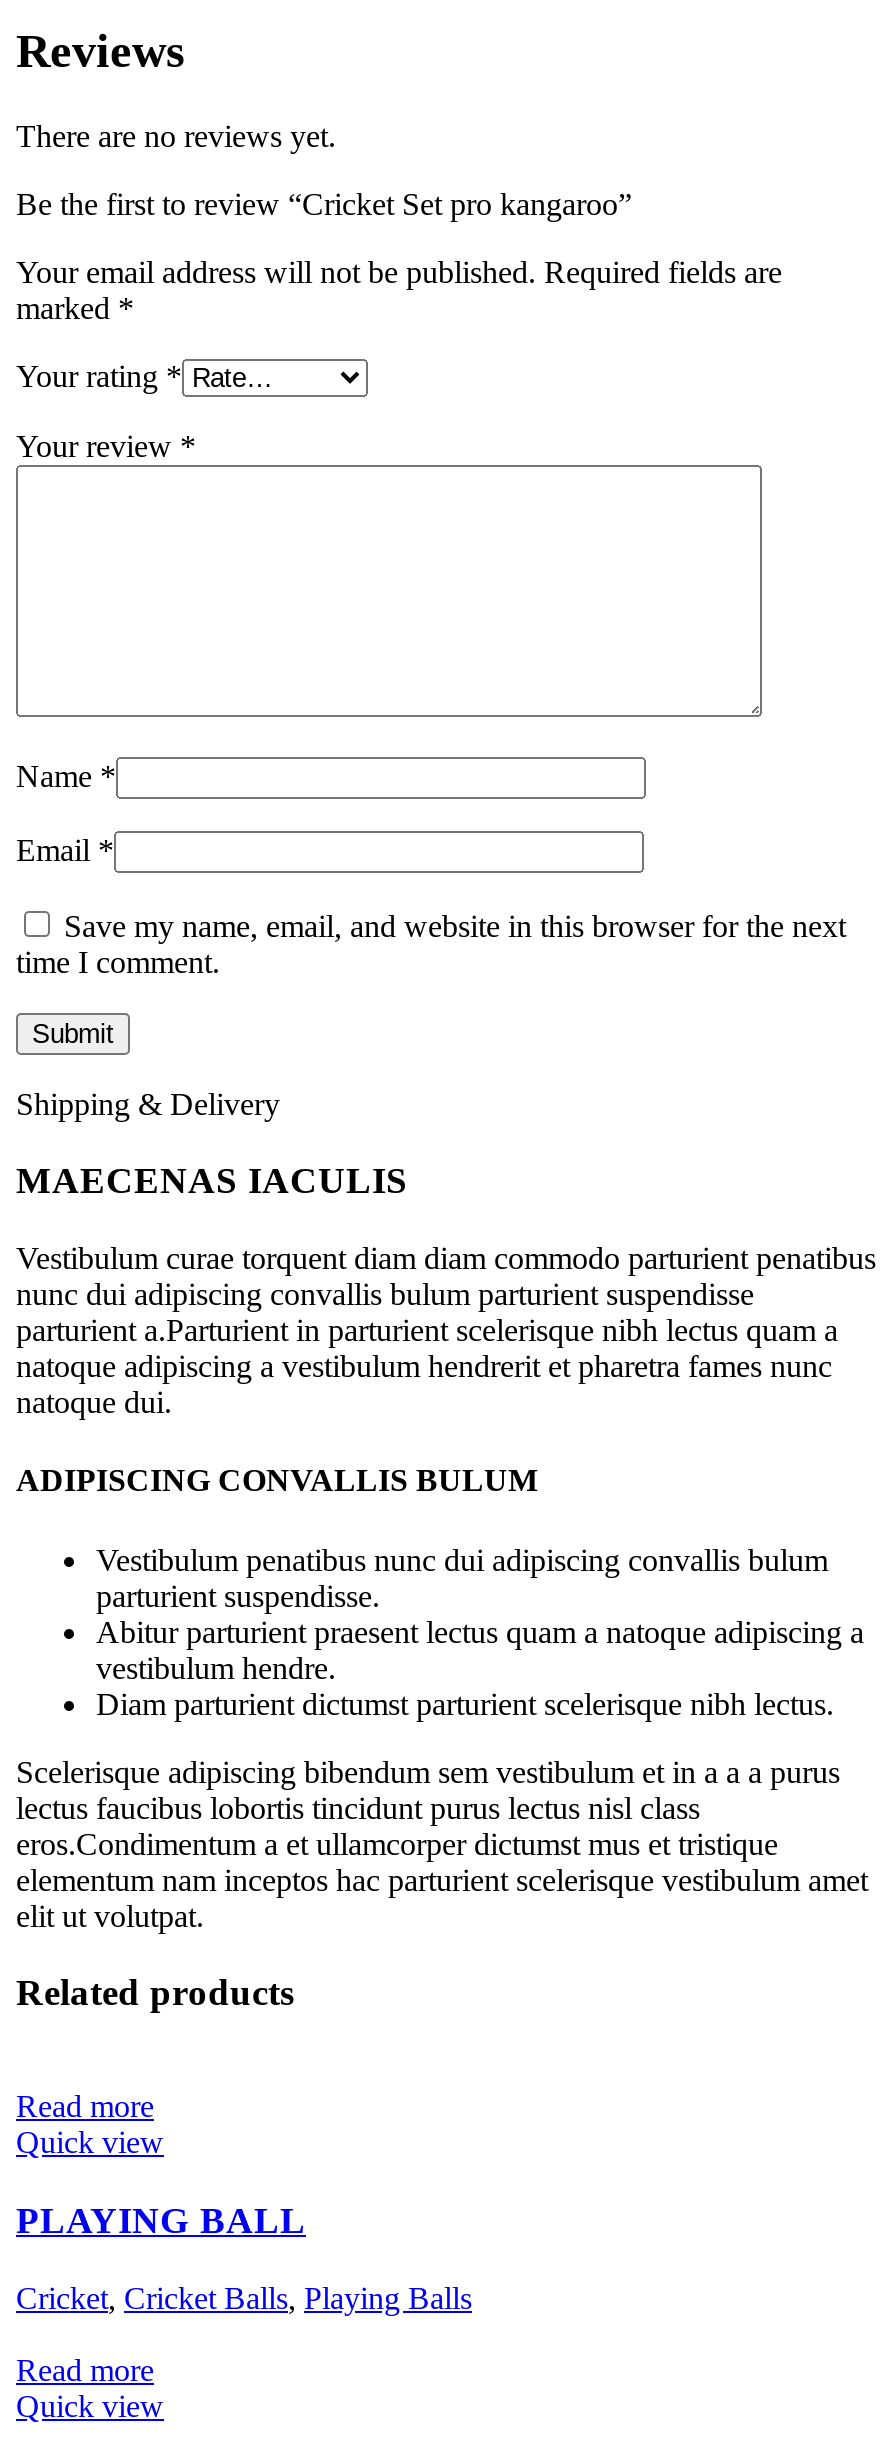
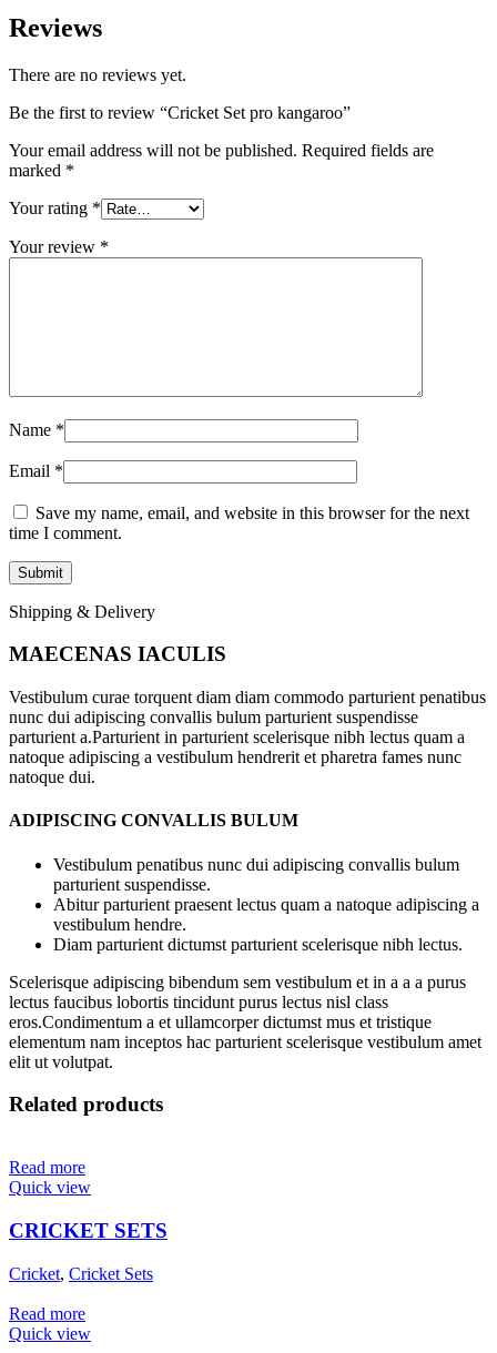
[16,2199,306,2241] PLAYING BALL -> [9,1219,168,1242] CRICKET SETS
[16,2280,472,2314] Cricket, Cricket Balls, Playing Balls -> [9,1264,153,1283] Cricket, Cricket Sets

